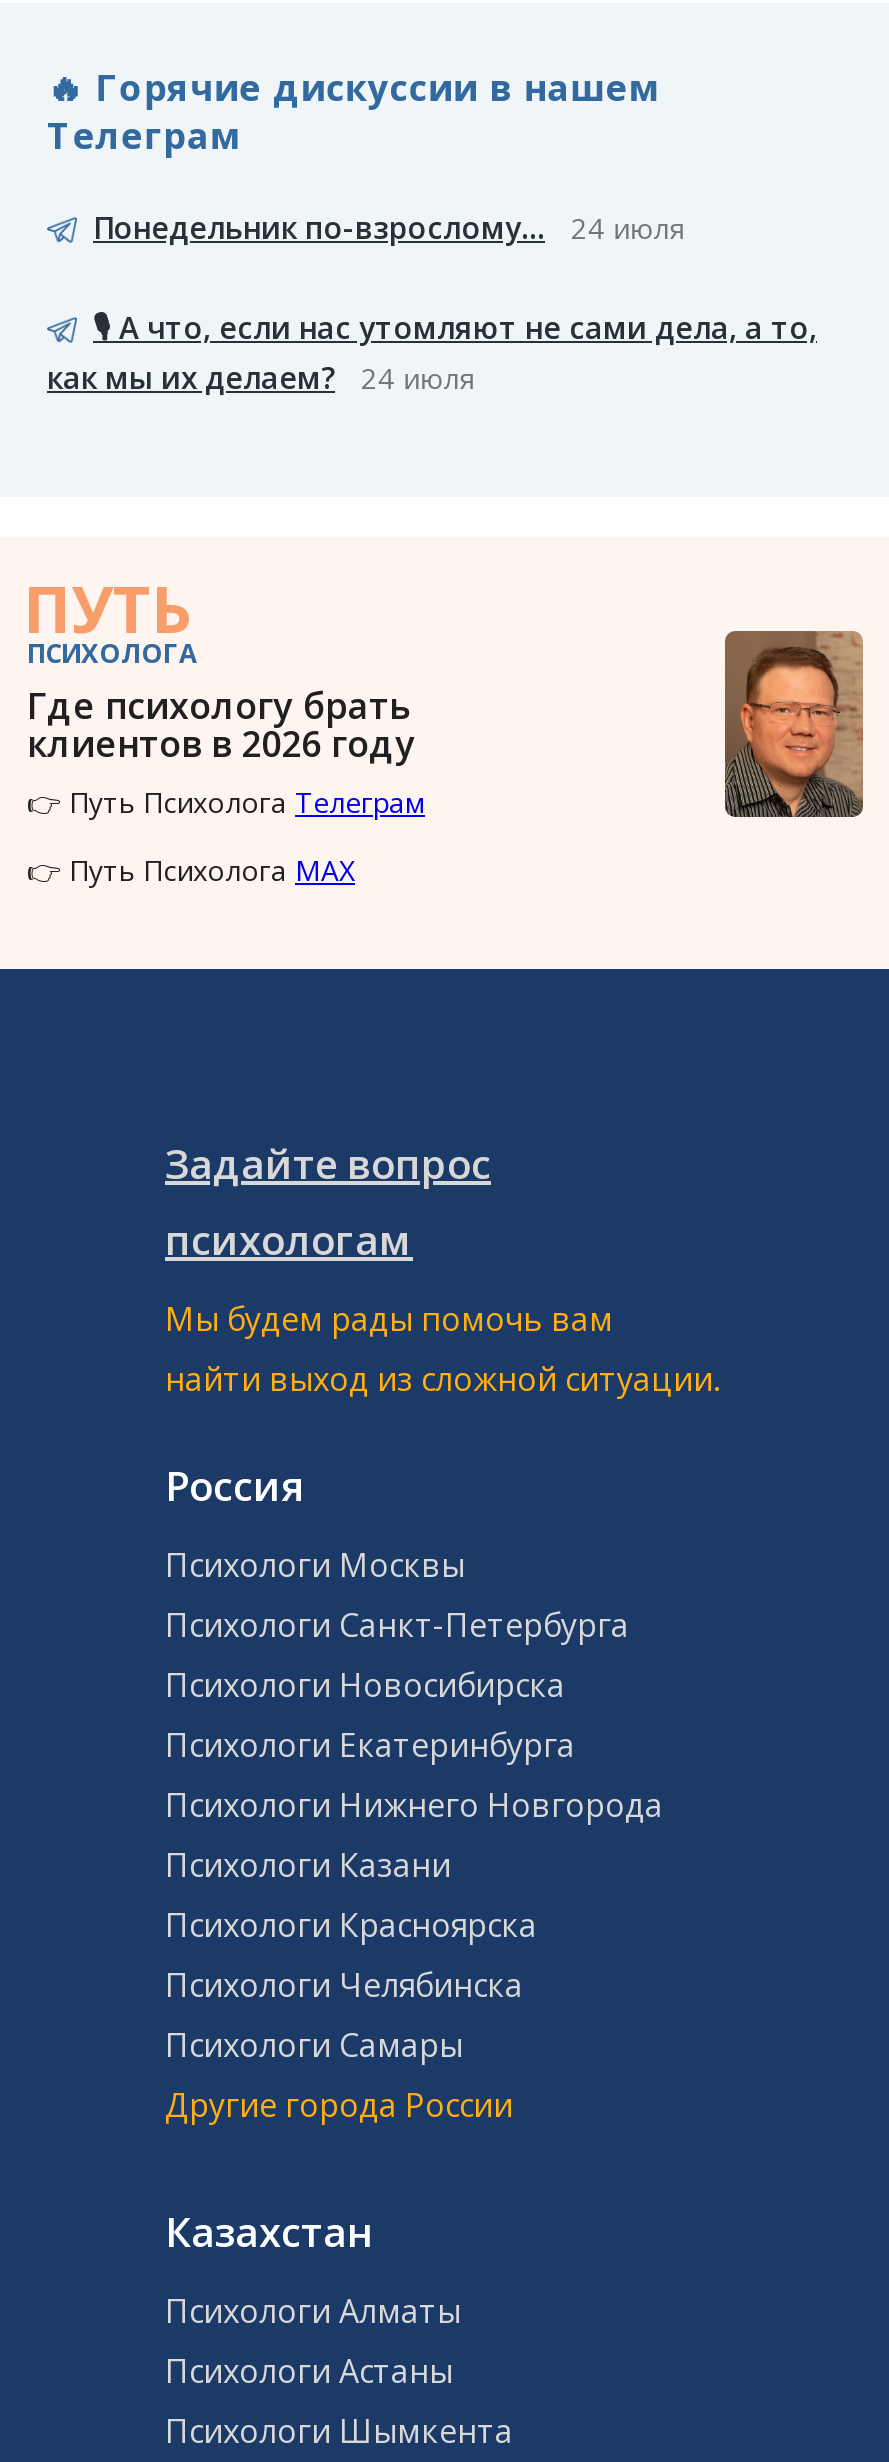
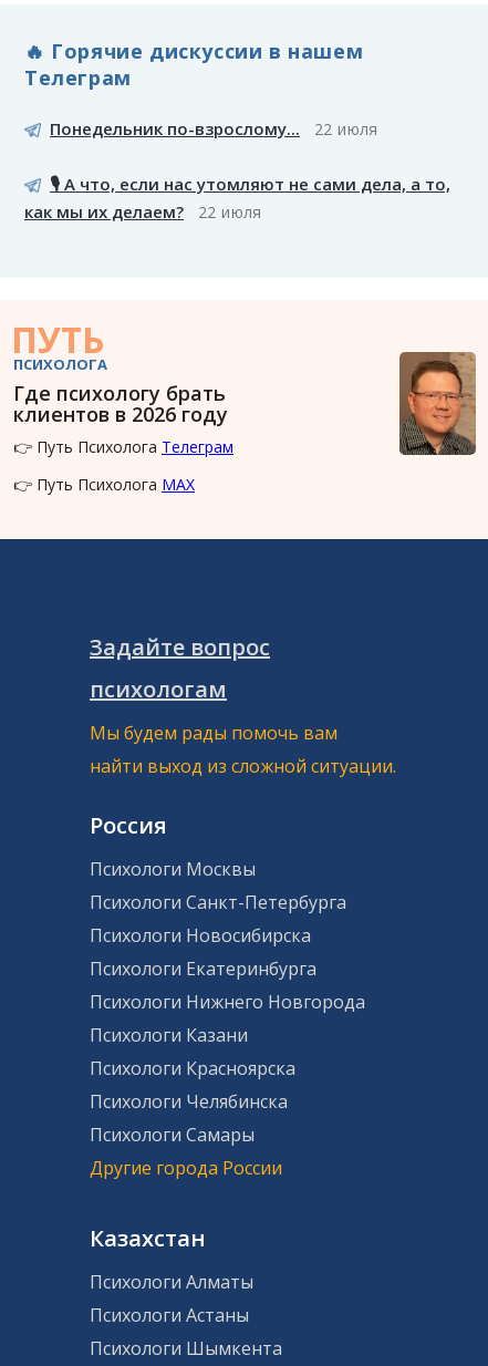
[93,207,687,247] Понедельник по-взрослому... 24 июля -> [50,117,378,139] Понедельник по-взрослому... 22 июля
[47,357,477,397] как мы их делаем? 24 июля -> [24,200,262,222] как мы их делаем? 22 июля

